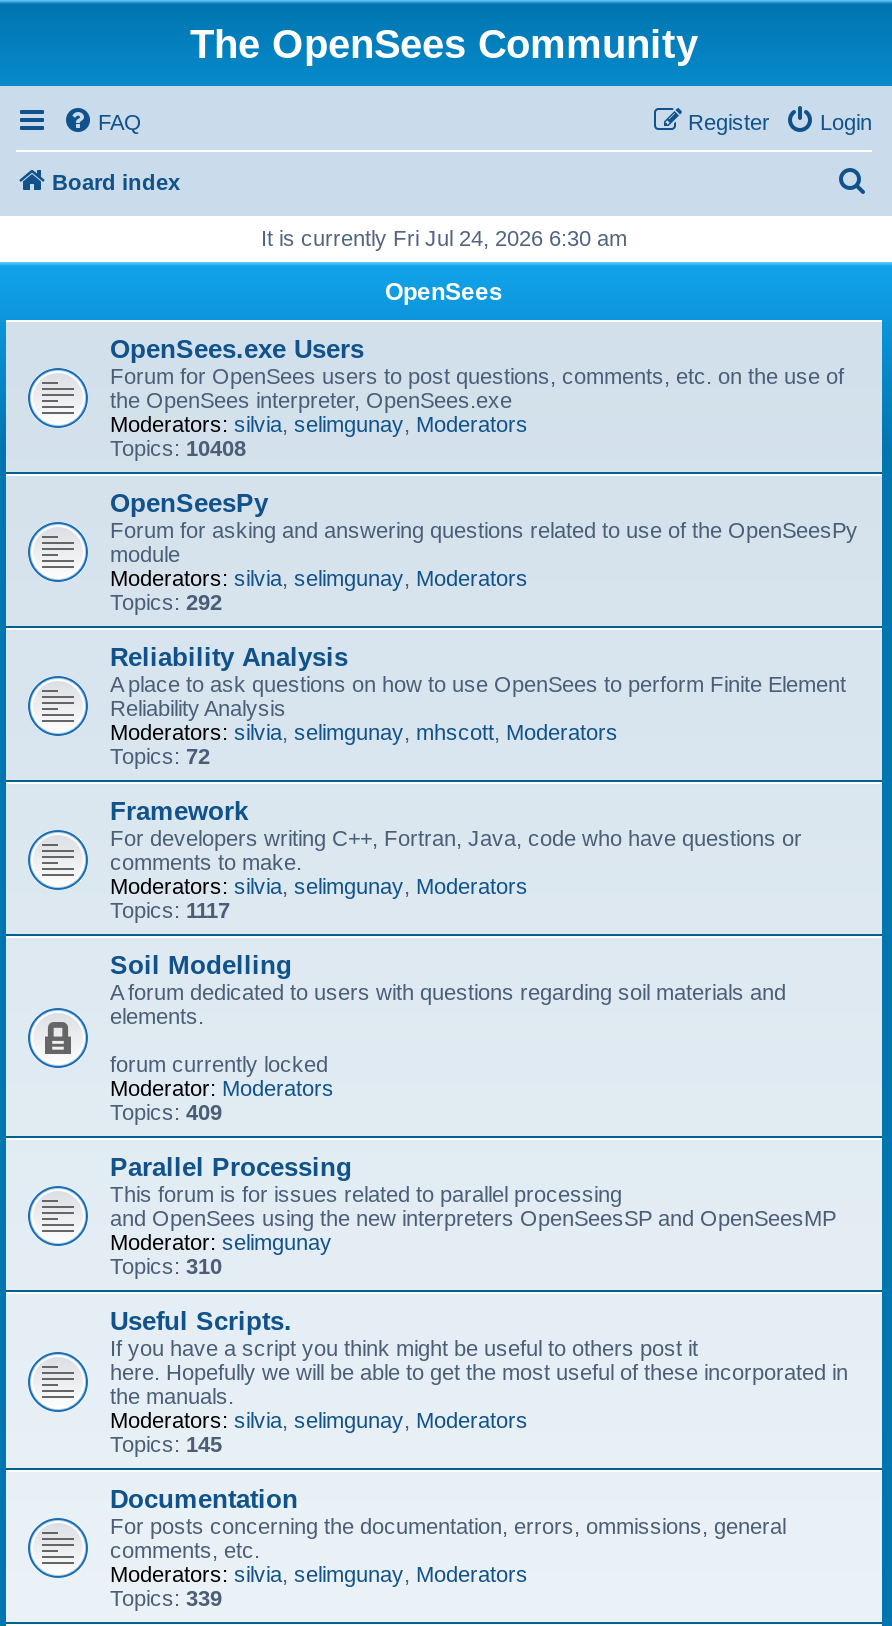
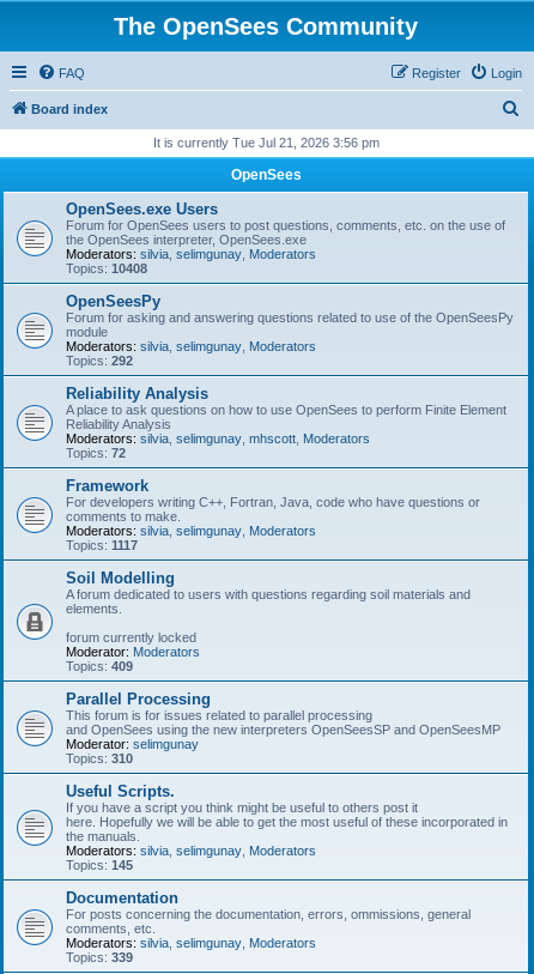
[261,226,627,250] It is currently Fri Jul 24, 2026 6:30 am -> [153,135,379,150] It is currently Tue Jul 21, 2026 3:56 pm

